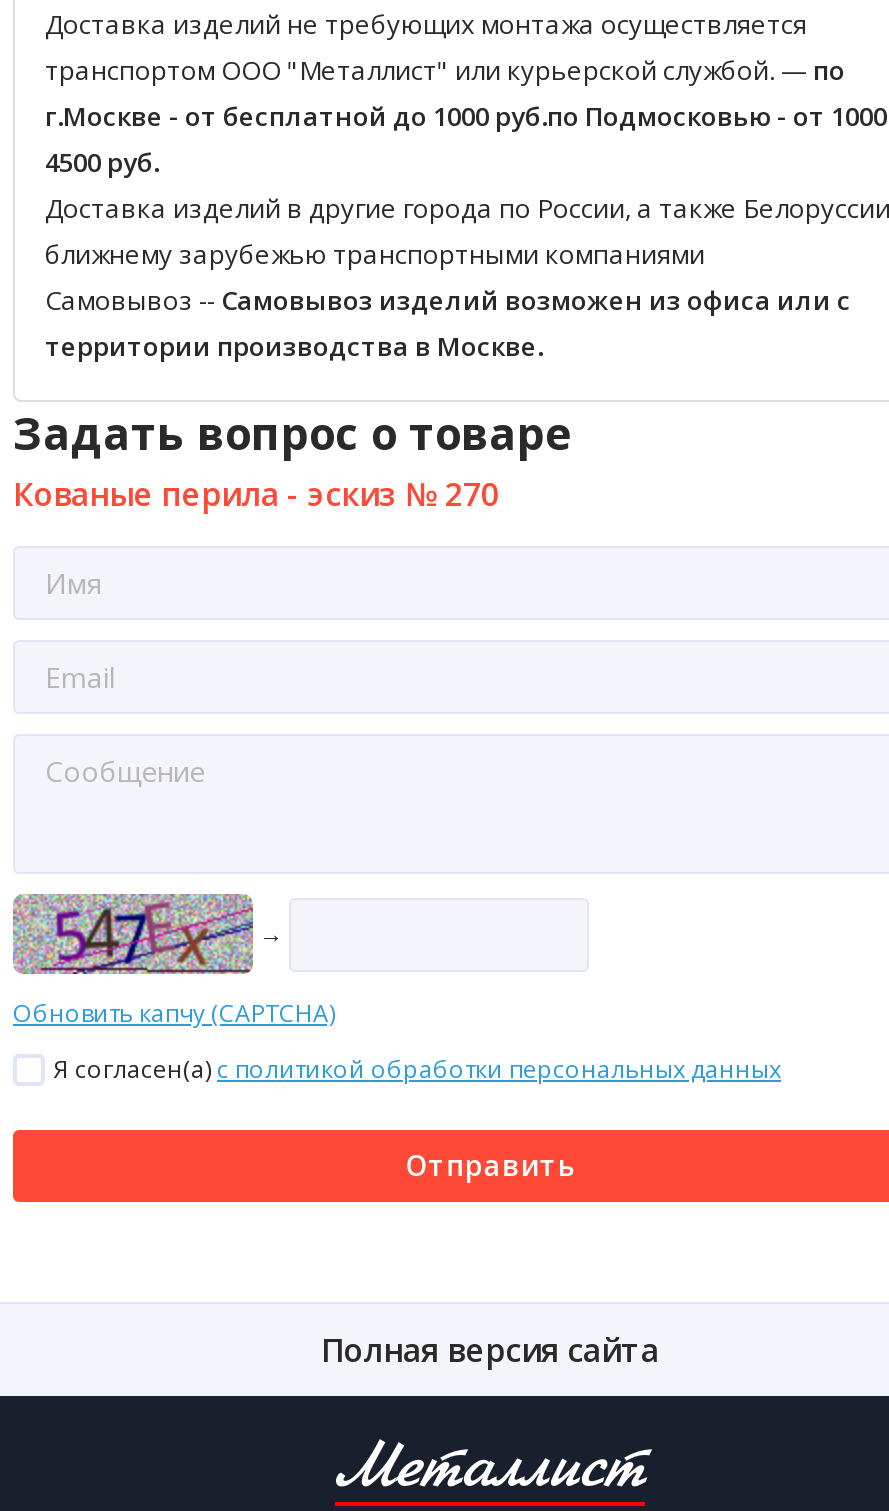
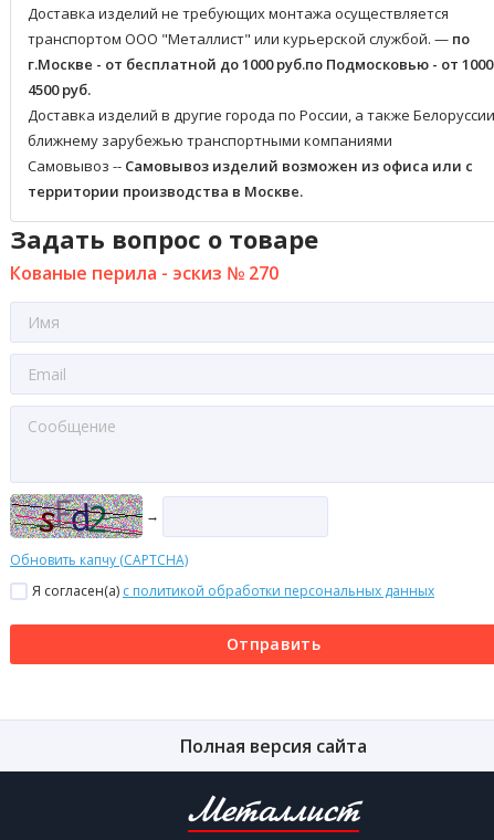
[13,894,253,974] [image] -> [10,494,143,538] [image]

